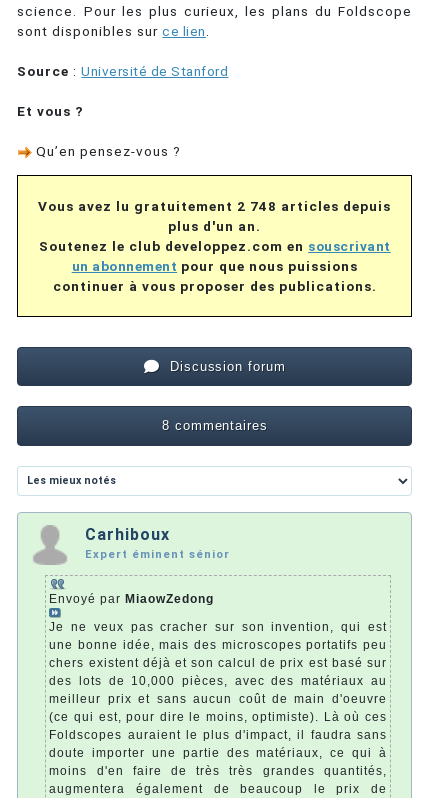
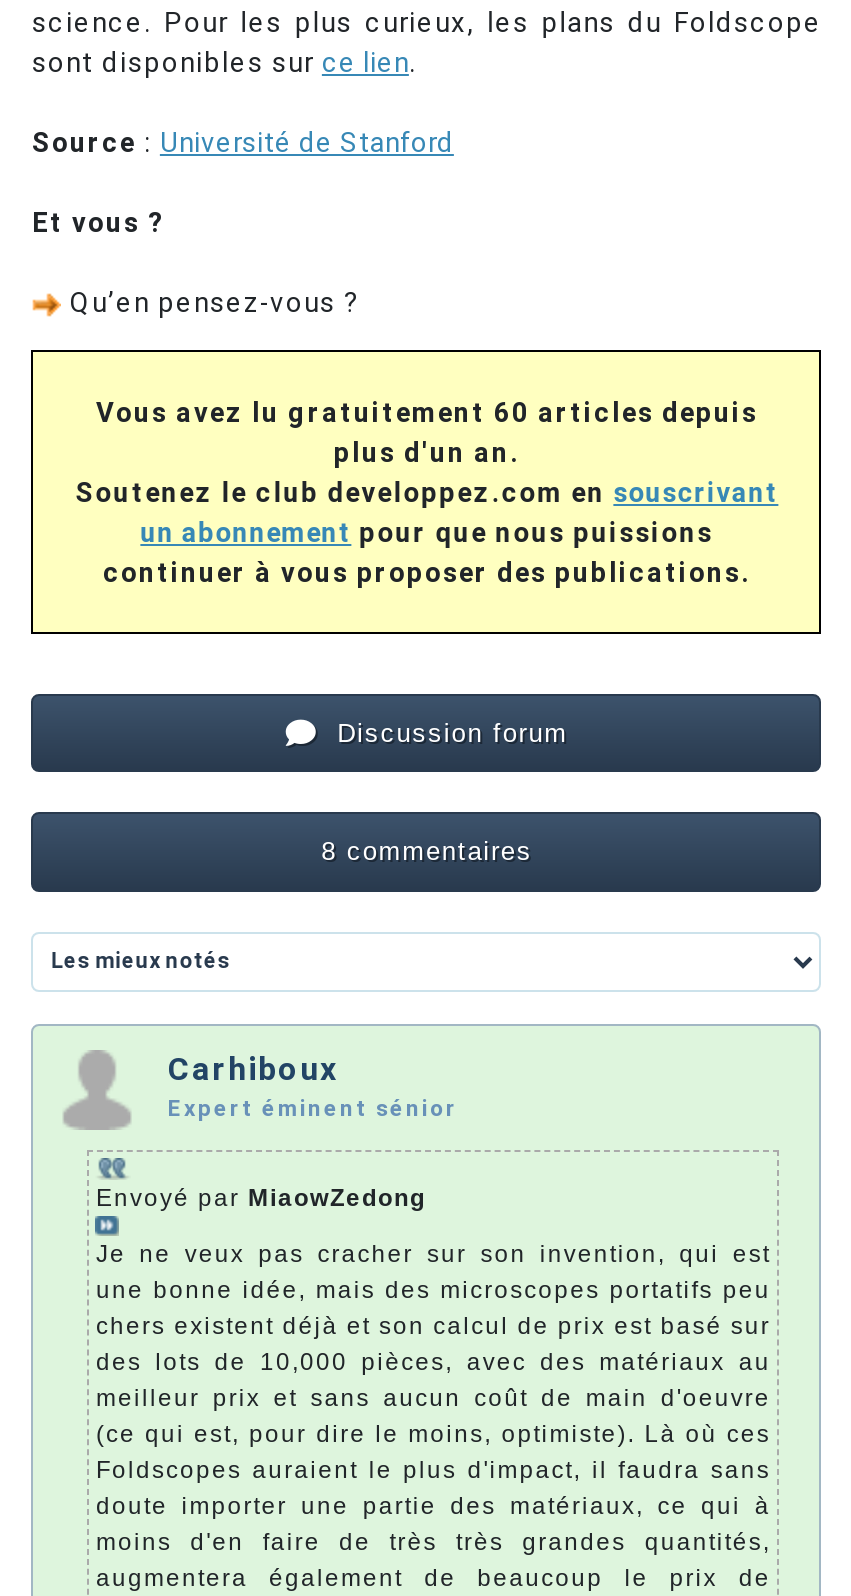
[38,198,391,214] Vous avez lu gratuitement 2 748 articles depuis -> [96,396,758,428] Vous avez lu gratuitement 60 articles depuis

